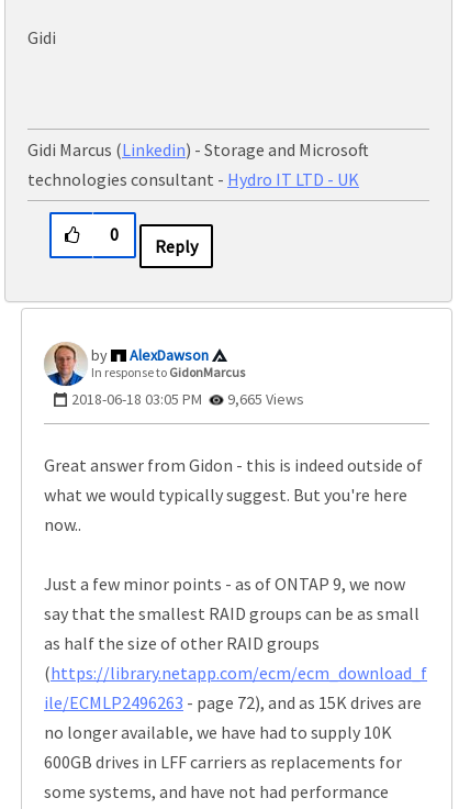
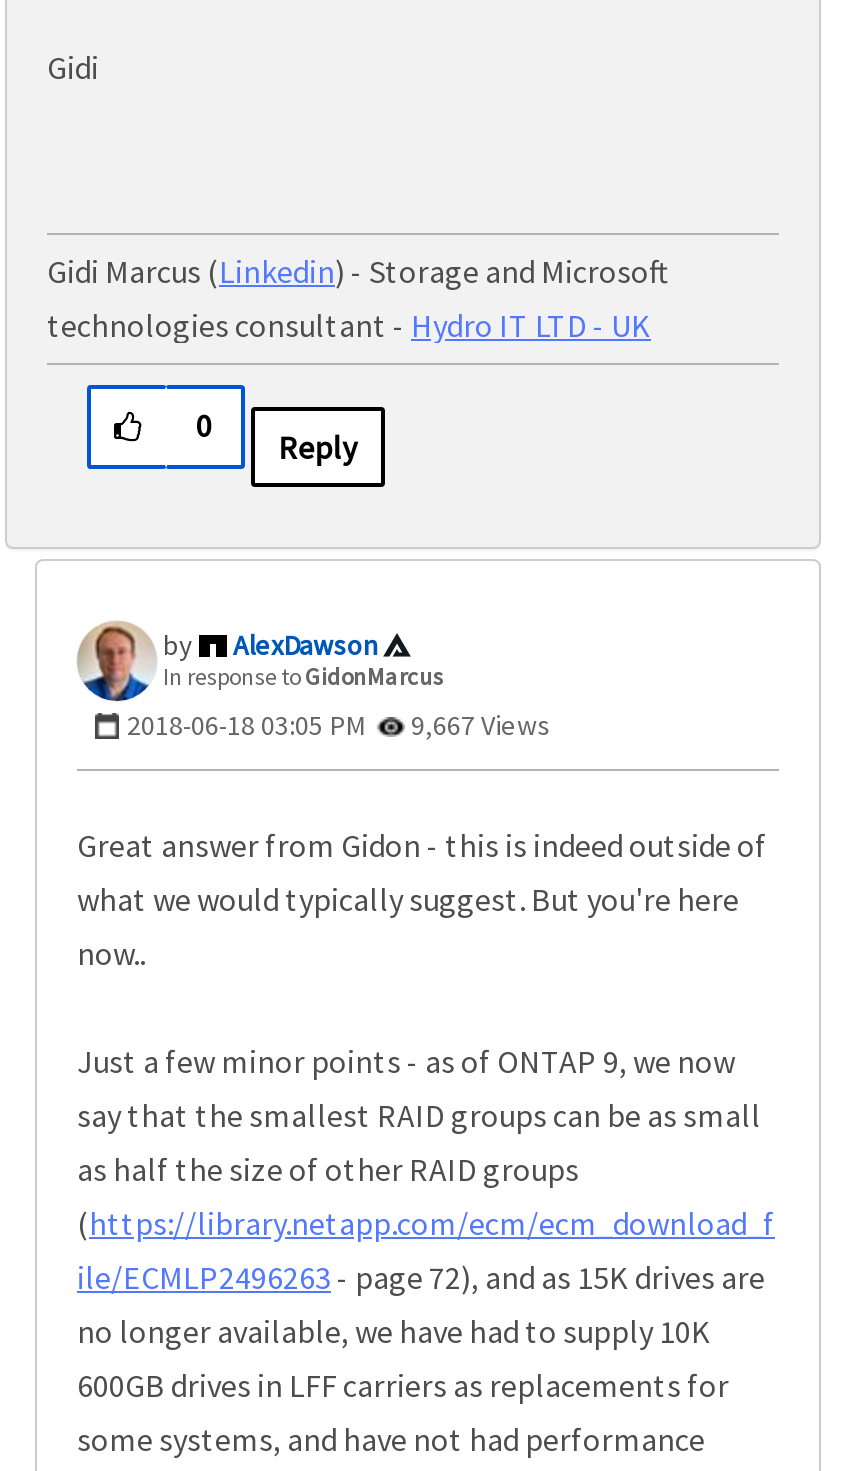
[71,389,304,409] 2018-06-18 03:05 PM 9,665 Views -> [127,708,551,744] 2018-06-18 03:05 PM 9,667 Views

